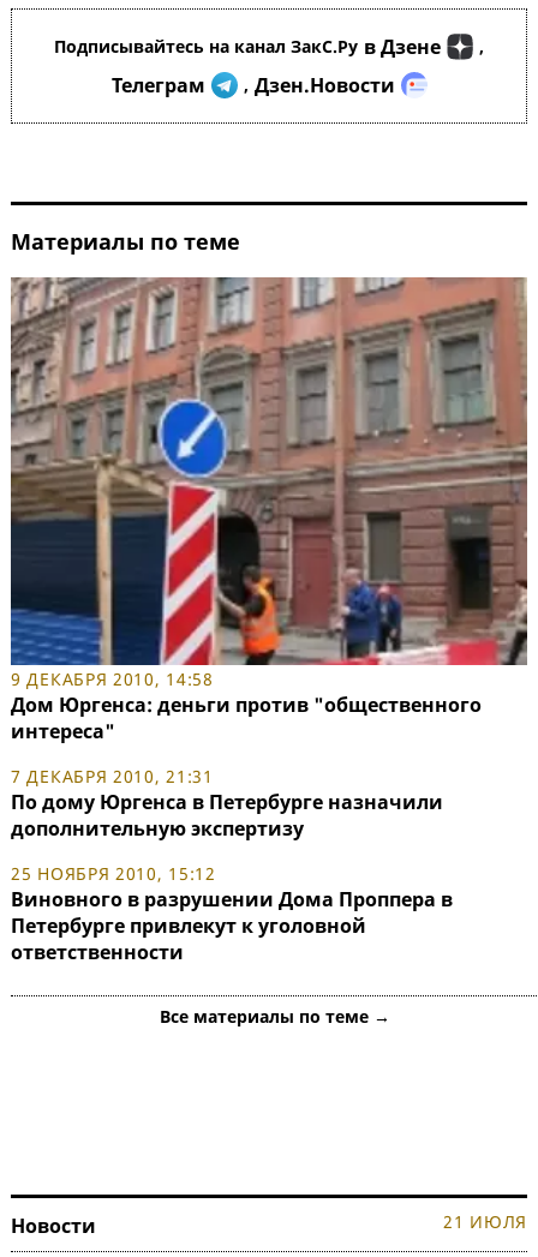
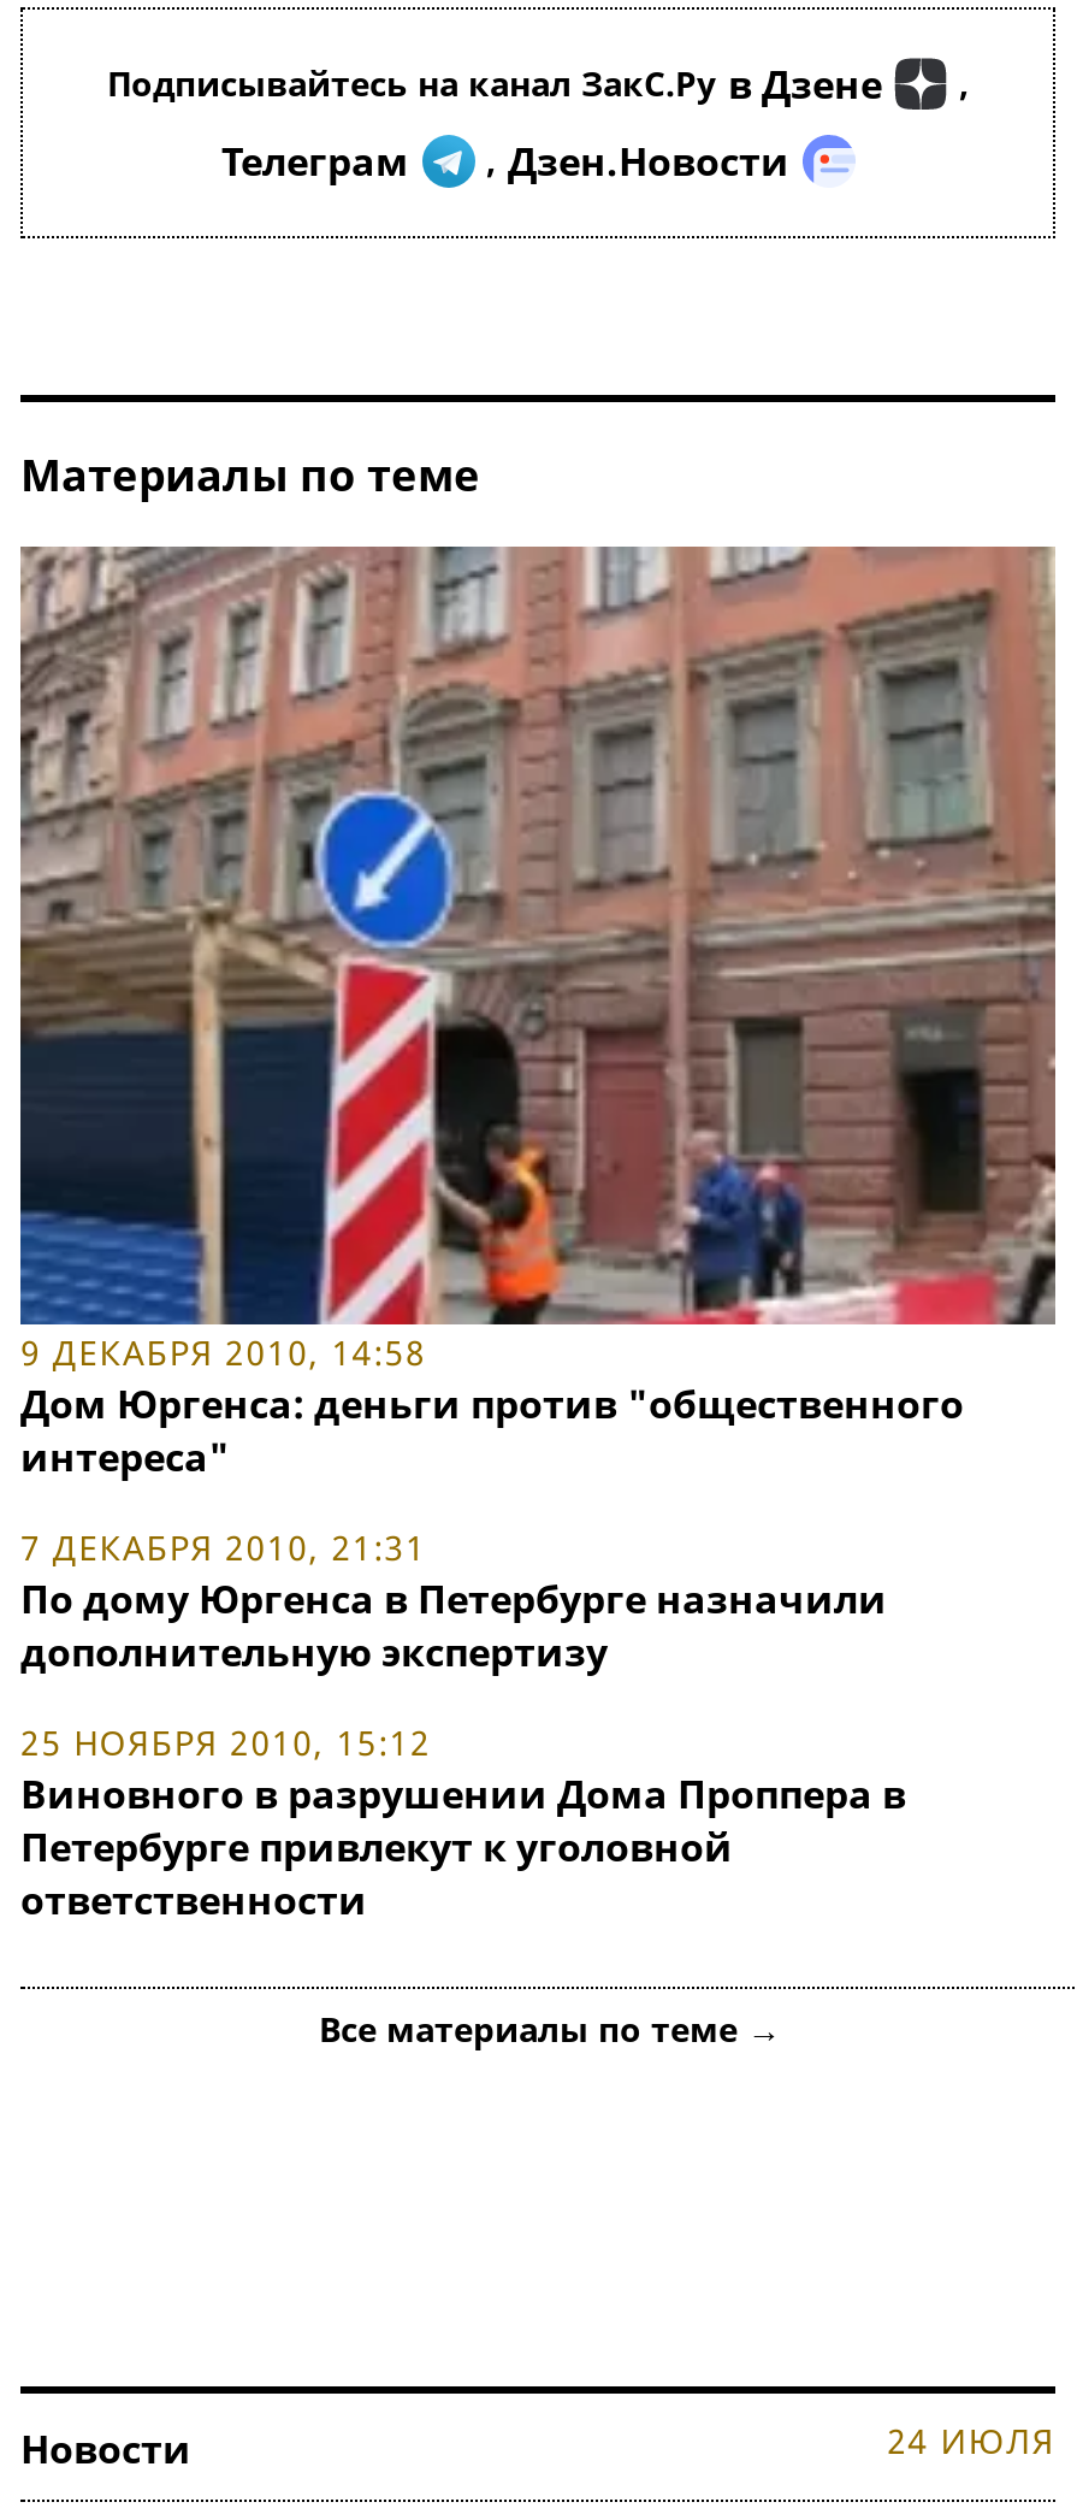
[443,1210,527,1233] 21 ИЮЛЯ -> [887,2417,1055,2462] 24 ИЮЛЯ

